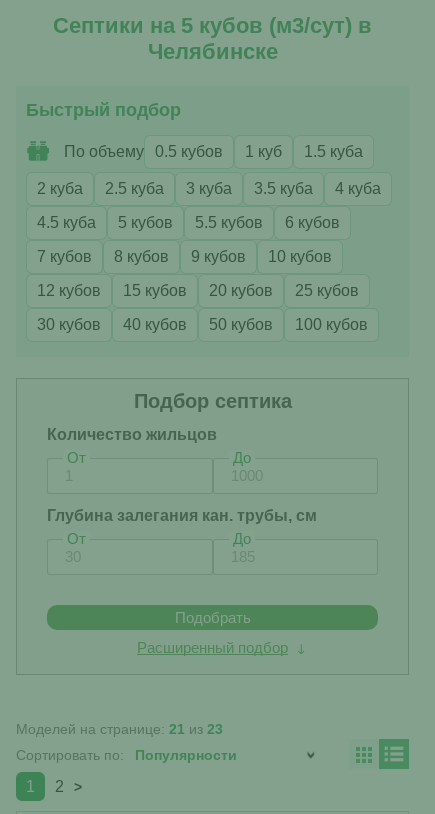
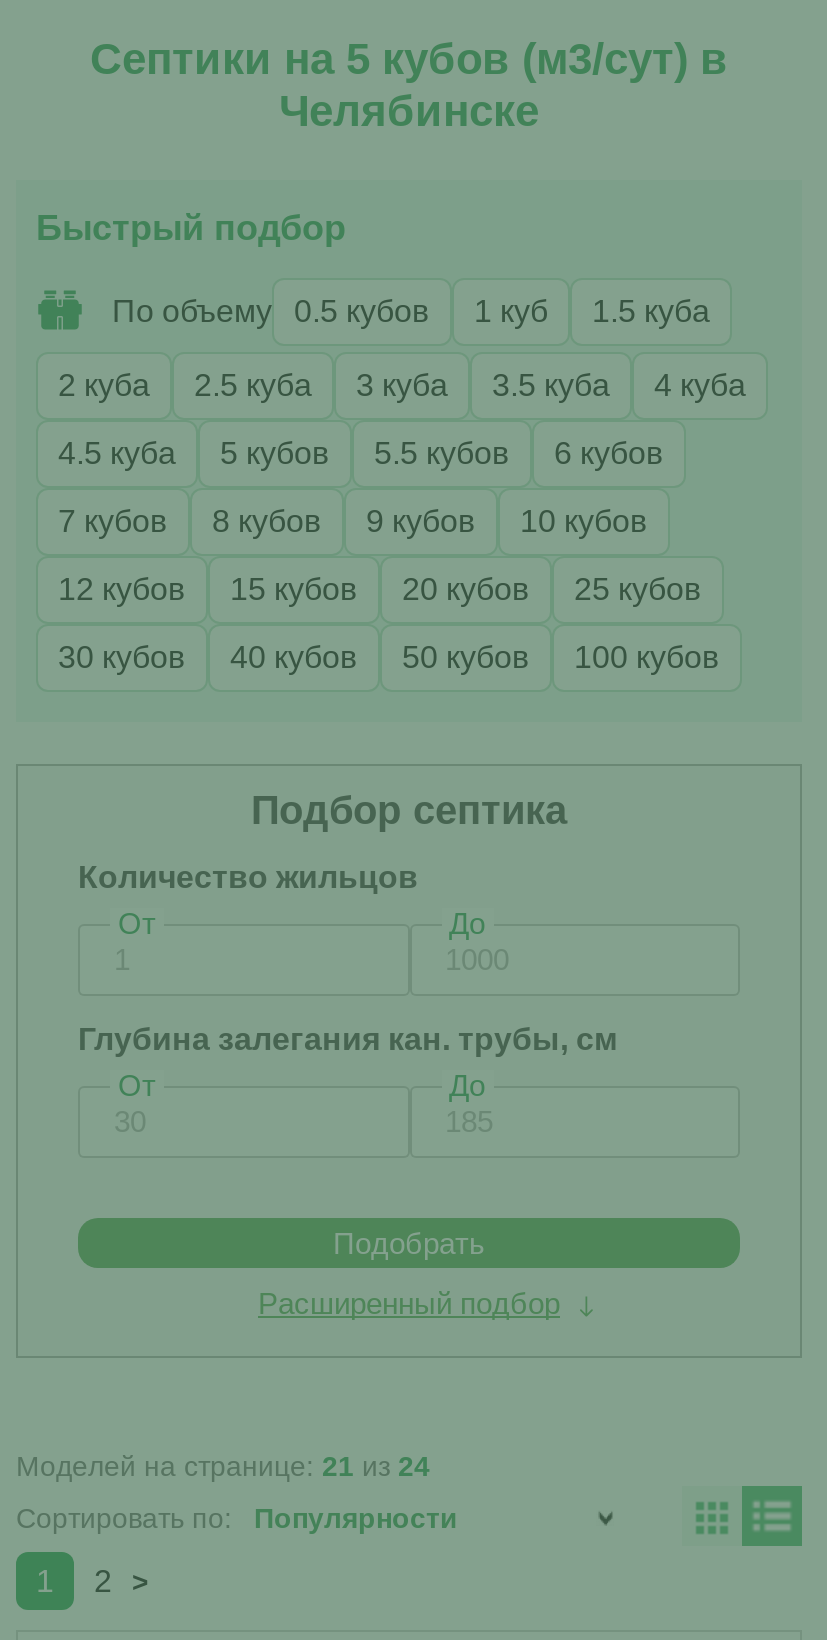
[16,721,223,737] Моделей на странице: 21 из 23 -> [16,1450,430,1482] Моделей на странице: 21 из 24

